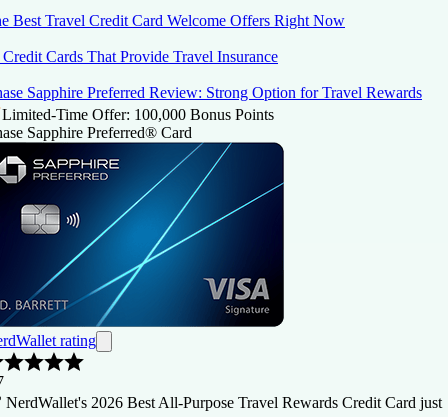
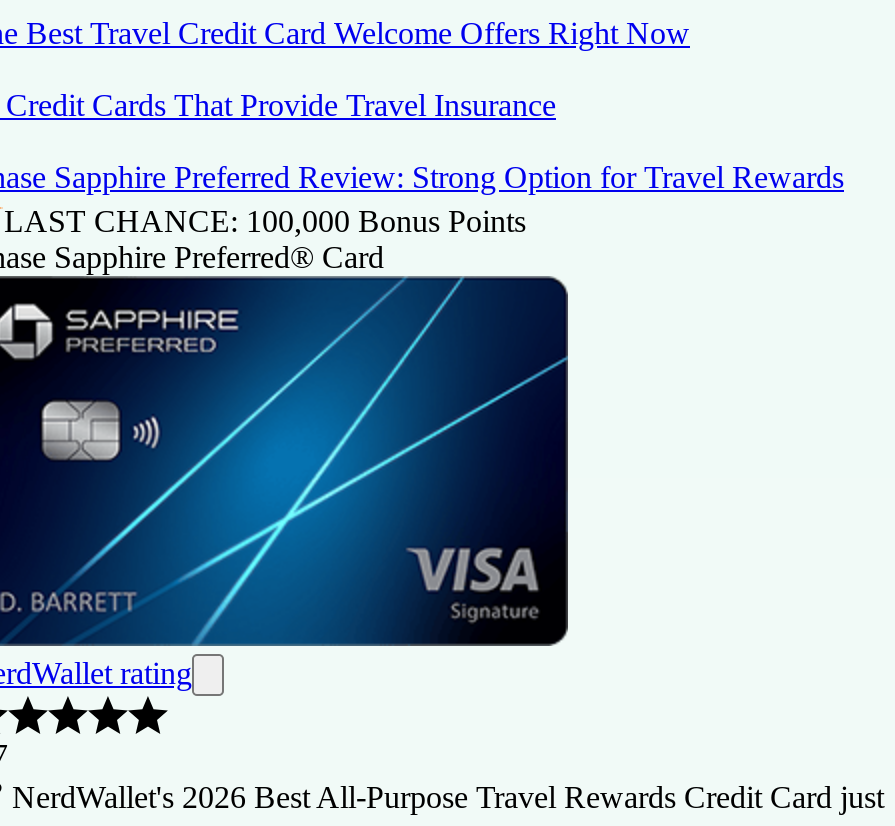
[2,106,274,123] Limited-Time Offer: 100,000 Bonus Points -> [4,205,526,239] LAST CHANCE: 100,000 Bonus Points

